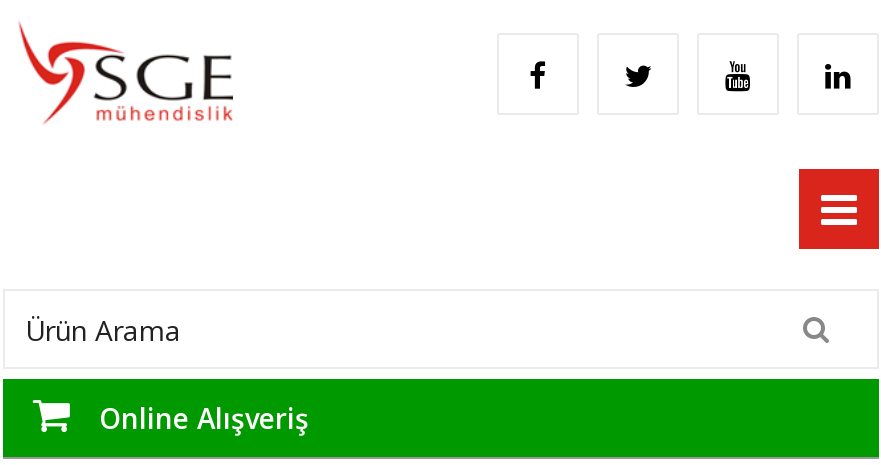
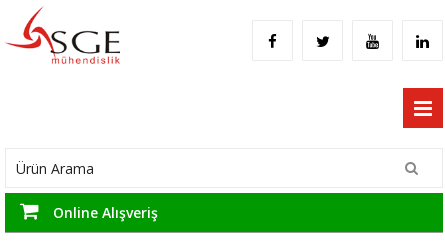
[9,13,117,123] [image] -> [6,7,61,62] [image]

